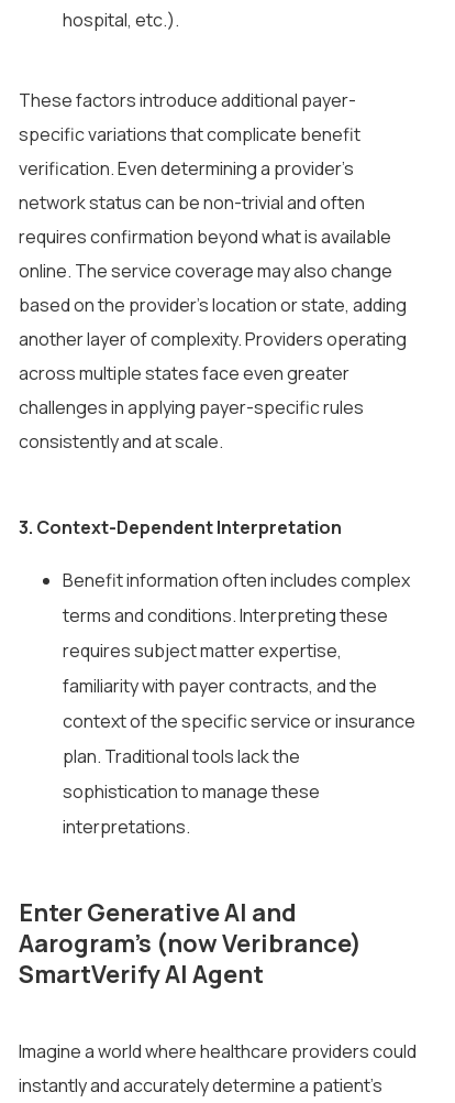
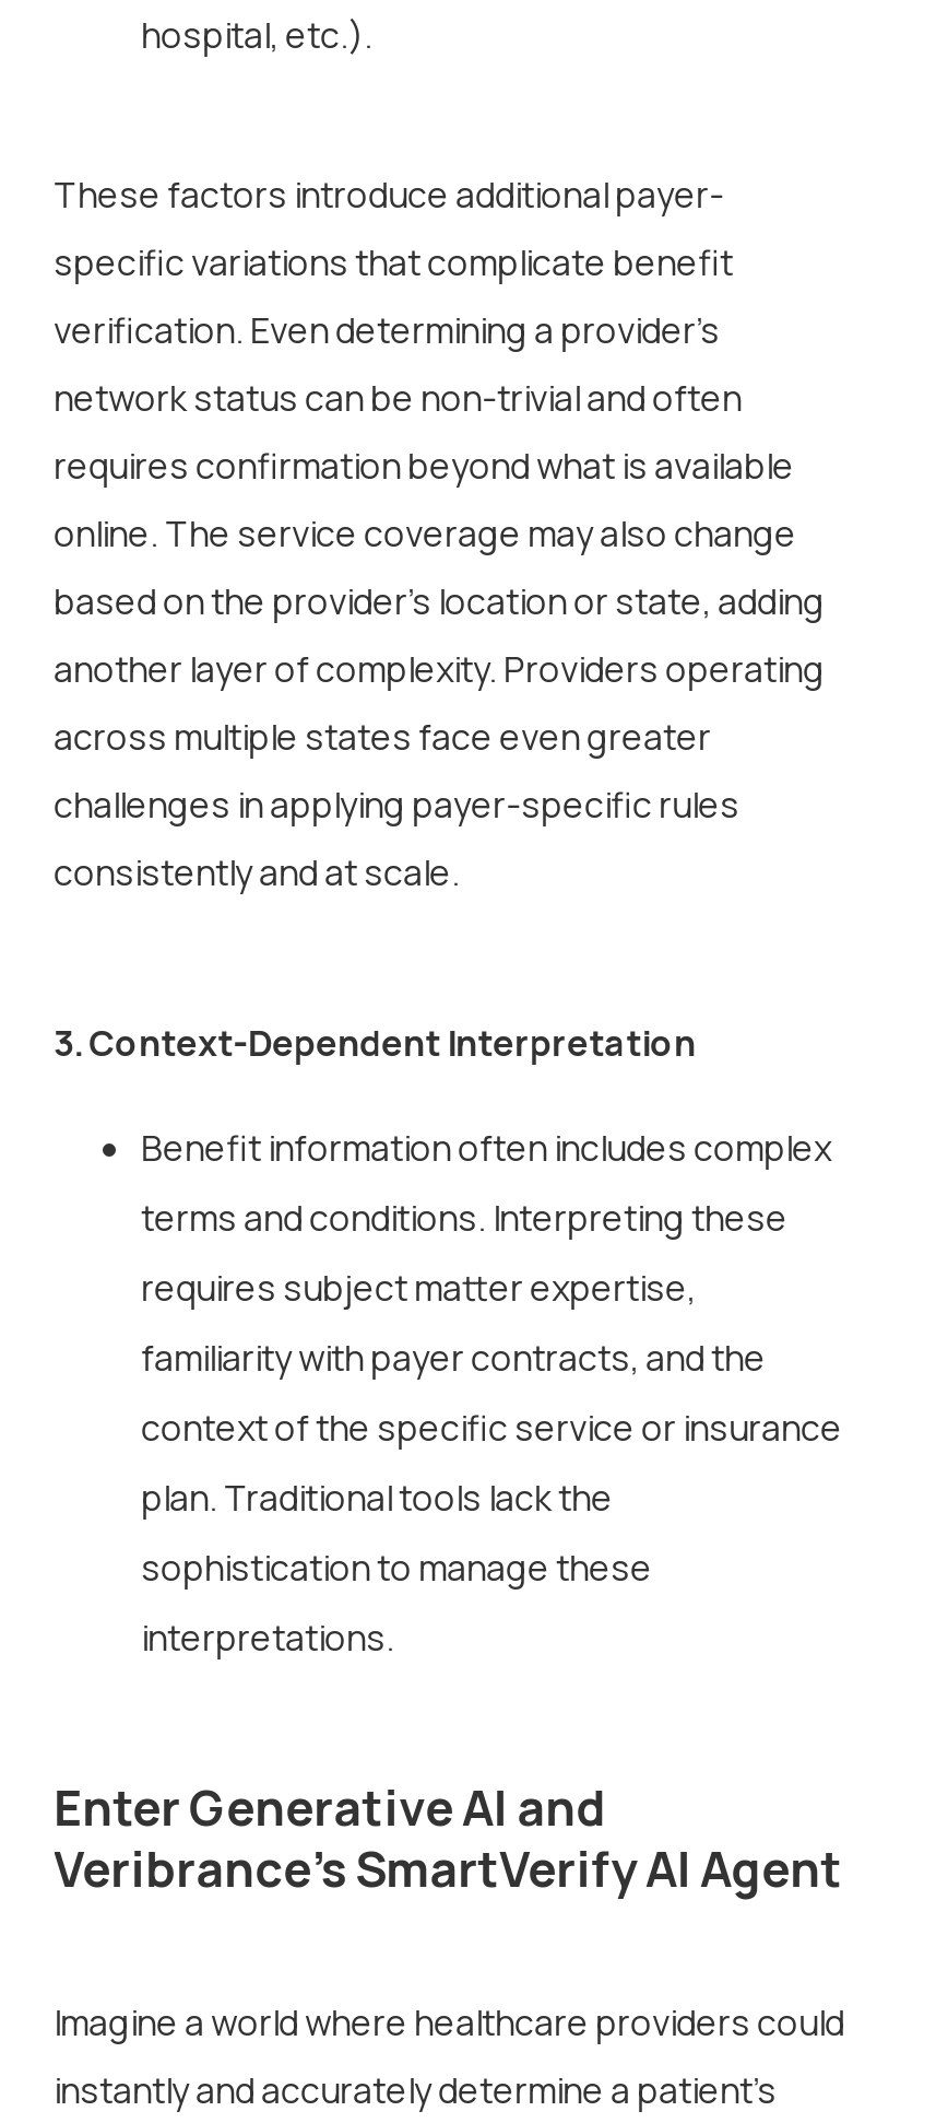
[18,926,361,990] Aarogram’s (now Veribrance) | SmartVerify AI Agent -> [54,1836,842,1901] Veribrance's SmartVerify AI Agent

